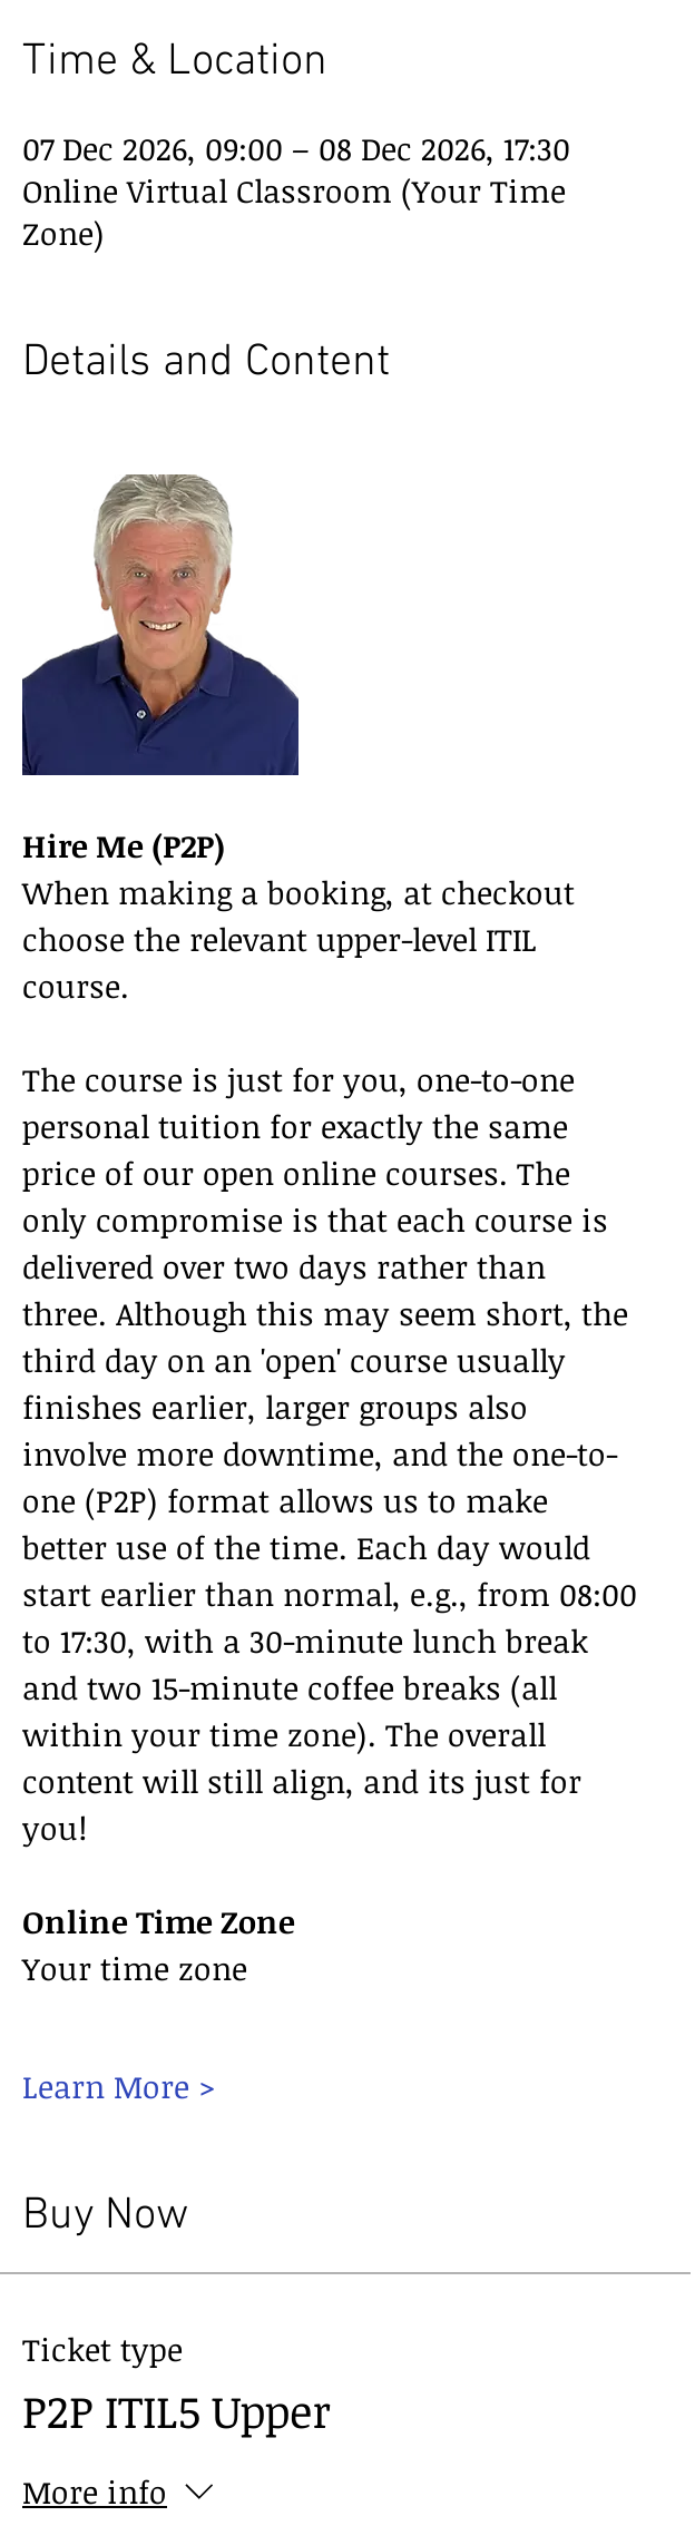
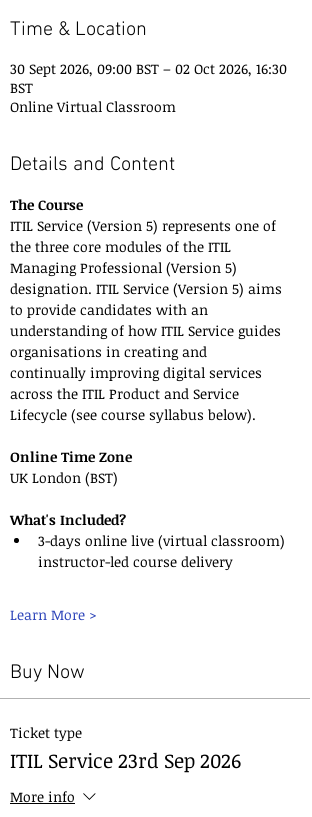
[22,127,570,254] 07 Dec 2026, 09:00 – 08 Dec 2026, 17:30 | Online Virtual Classroom (Your Time | Zone) -> [10,59,287,116] 30 Sept 2026, 09:00 BST – 02 Oct 2026, 16:30 | BST | Online Virtual Classroom
[22,825,646,1849] Hire Me (P2P) | When making a booking, at checkout | choose the relevant upper-level ITIL | course. | The course is just for you, one-to-one | personal tuition for exactly the same | price of our open online courses. The | only compromise is that each course is | delivered over two days rather than | three. Although this may seem short, the | third day on an 'open' course usually | finishes earlier, larger groups also | involve more downtime, and the one-to- | one (P2P) format allows us to make | better use of the time. Each day would | start earlier than normal, e.g., from 08:00 | to 17:30, with a 30-minute lunch break | and two 15-minute coffee breaks (all | within your time zone). The overall | content will still align, and its just for | you! -> [10,195,286,424] The Course | ITIL Service (Version 5) represents one of | the three core modules of the ITIL | Managing Professional (Version 5) | designation. ITIL Service (Version 5) aims | to provide candidates with an | understanding of how ITIL Service guides | organisations in creating and | continually improving digital services | across the ITIL Product and Service | Lifecycle (see course syllabus below).
moved [22,1901,294,1943] -> [10,447,132,466]: Online Time Zone
[22,1947,247,1990] Your time zone -> [10,468,289,571] UK London (BST) | What's Included? | 3-days online live (virtual classroom) | instructor-led course delivery
[22,2379,332,2442] P2P ITIL5 Upper -> [10,746,241,774] ITIL Service 23rd Sep 2026

